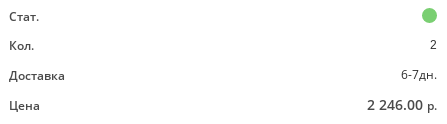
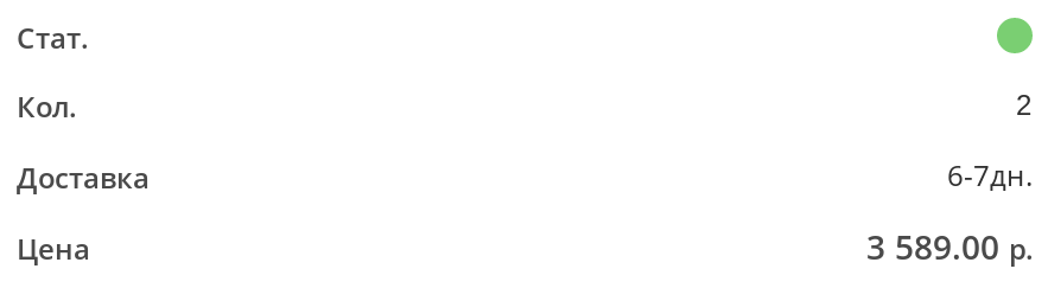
[367,95,437,114] 2 246.00 р. -> [866,224,1033,269] 3 589.00 р.

